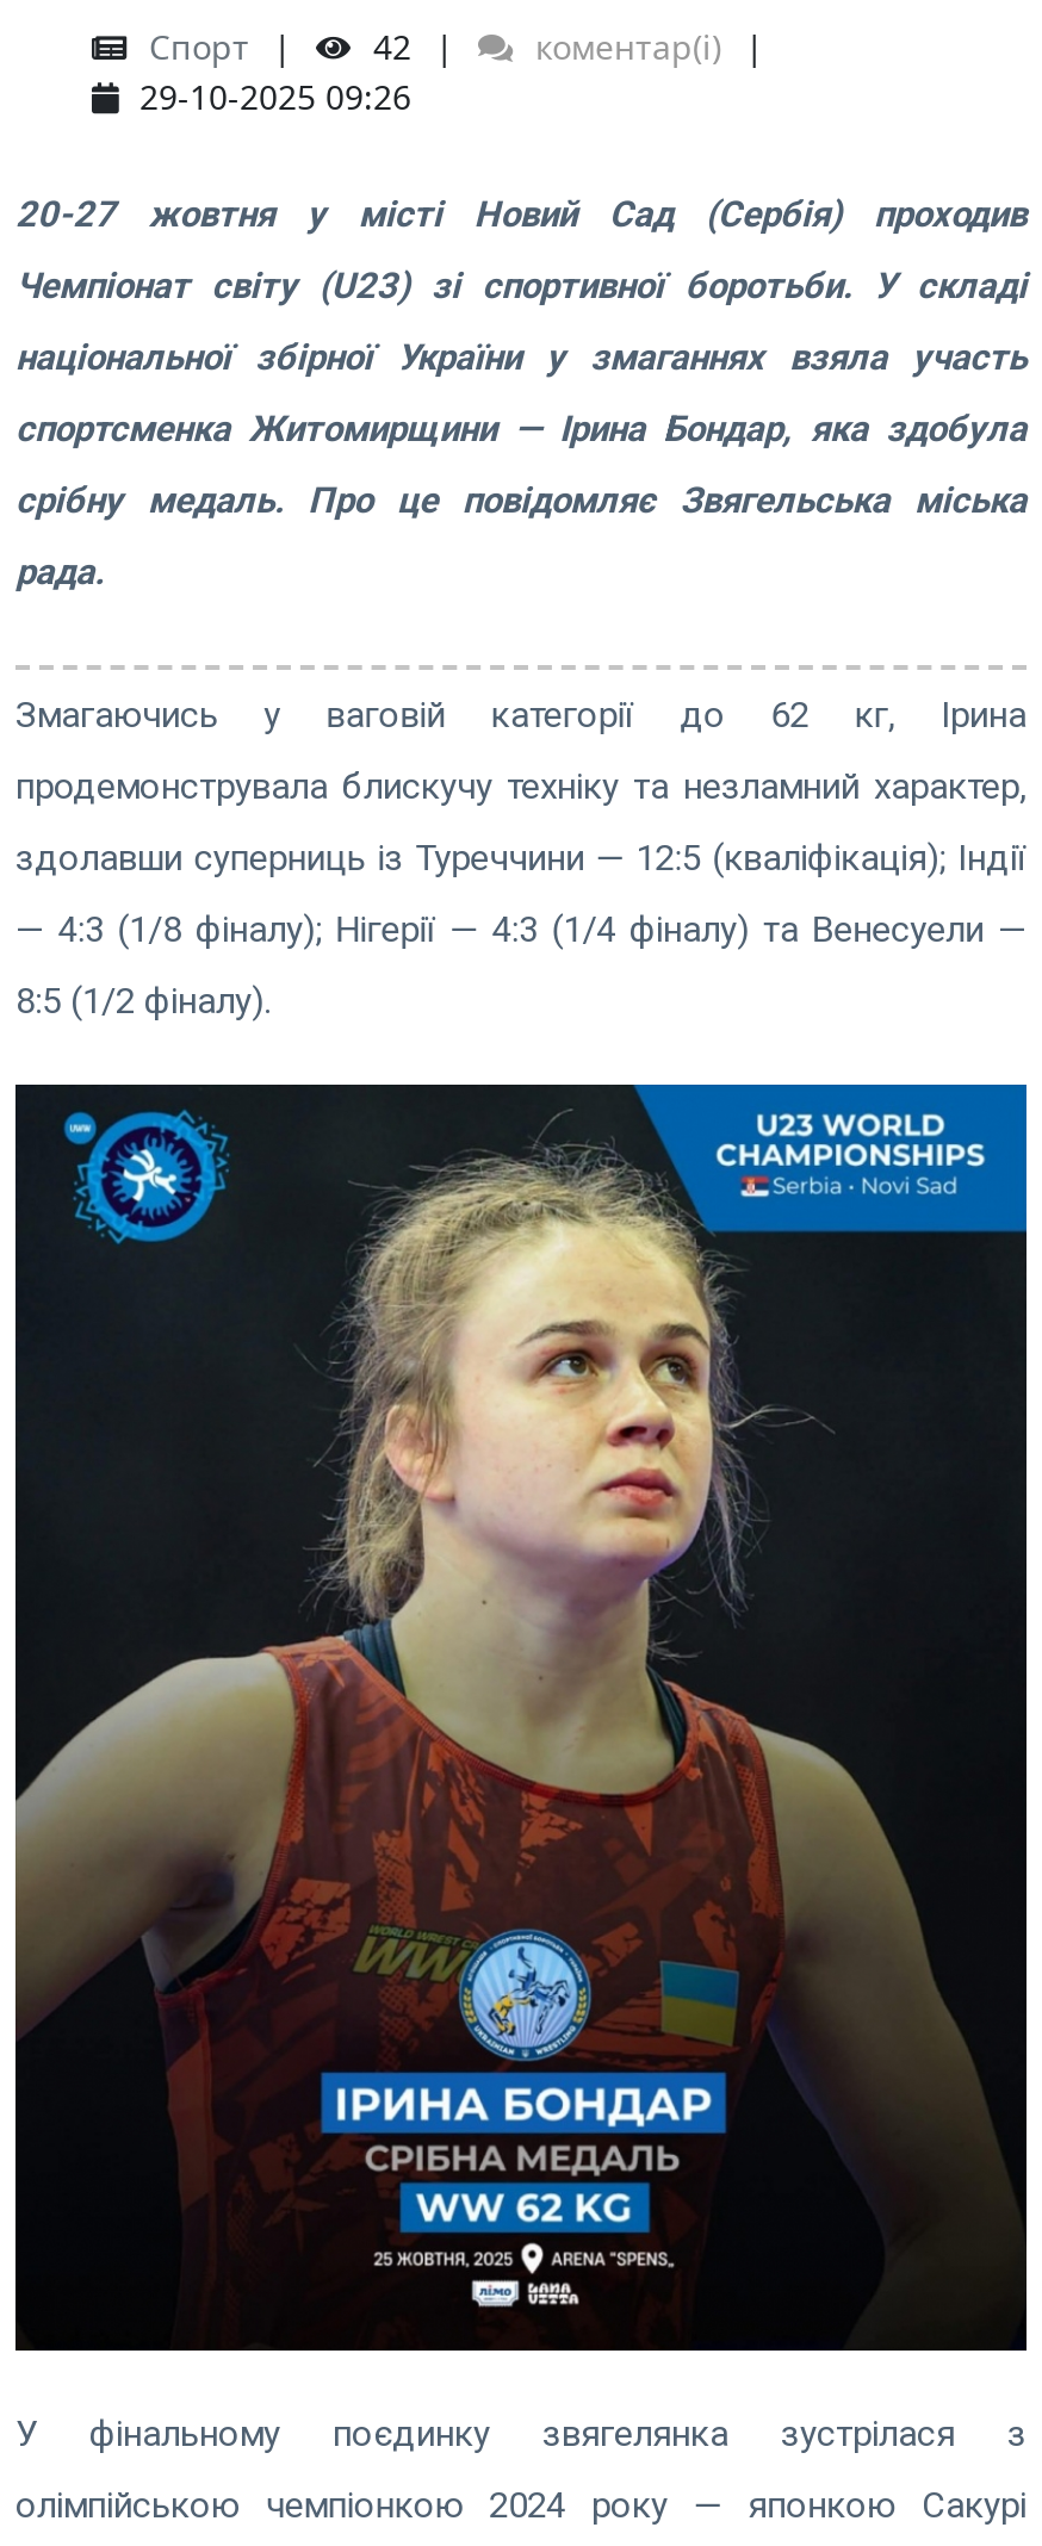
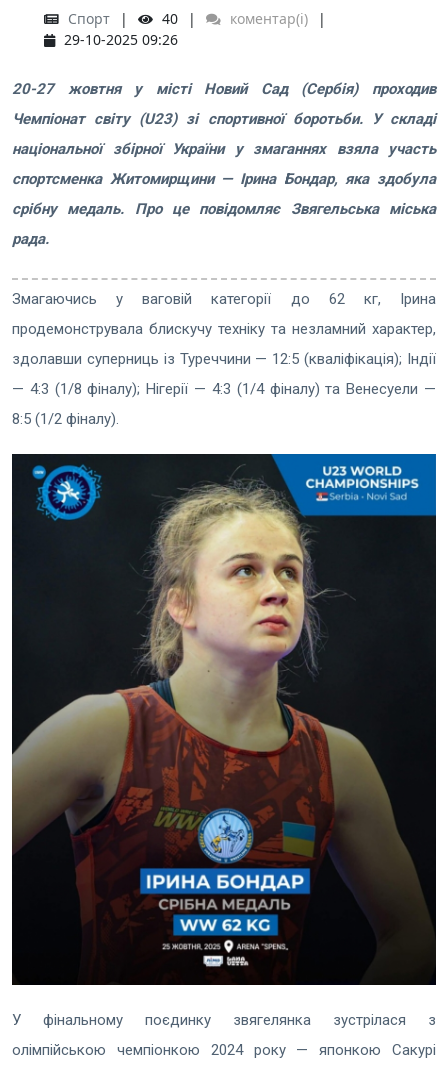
[364,25,411,70] 42 -> [158,9,178,28] 40

